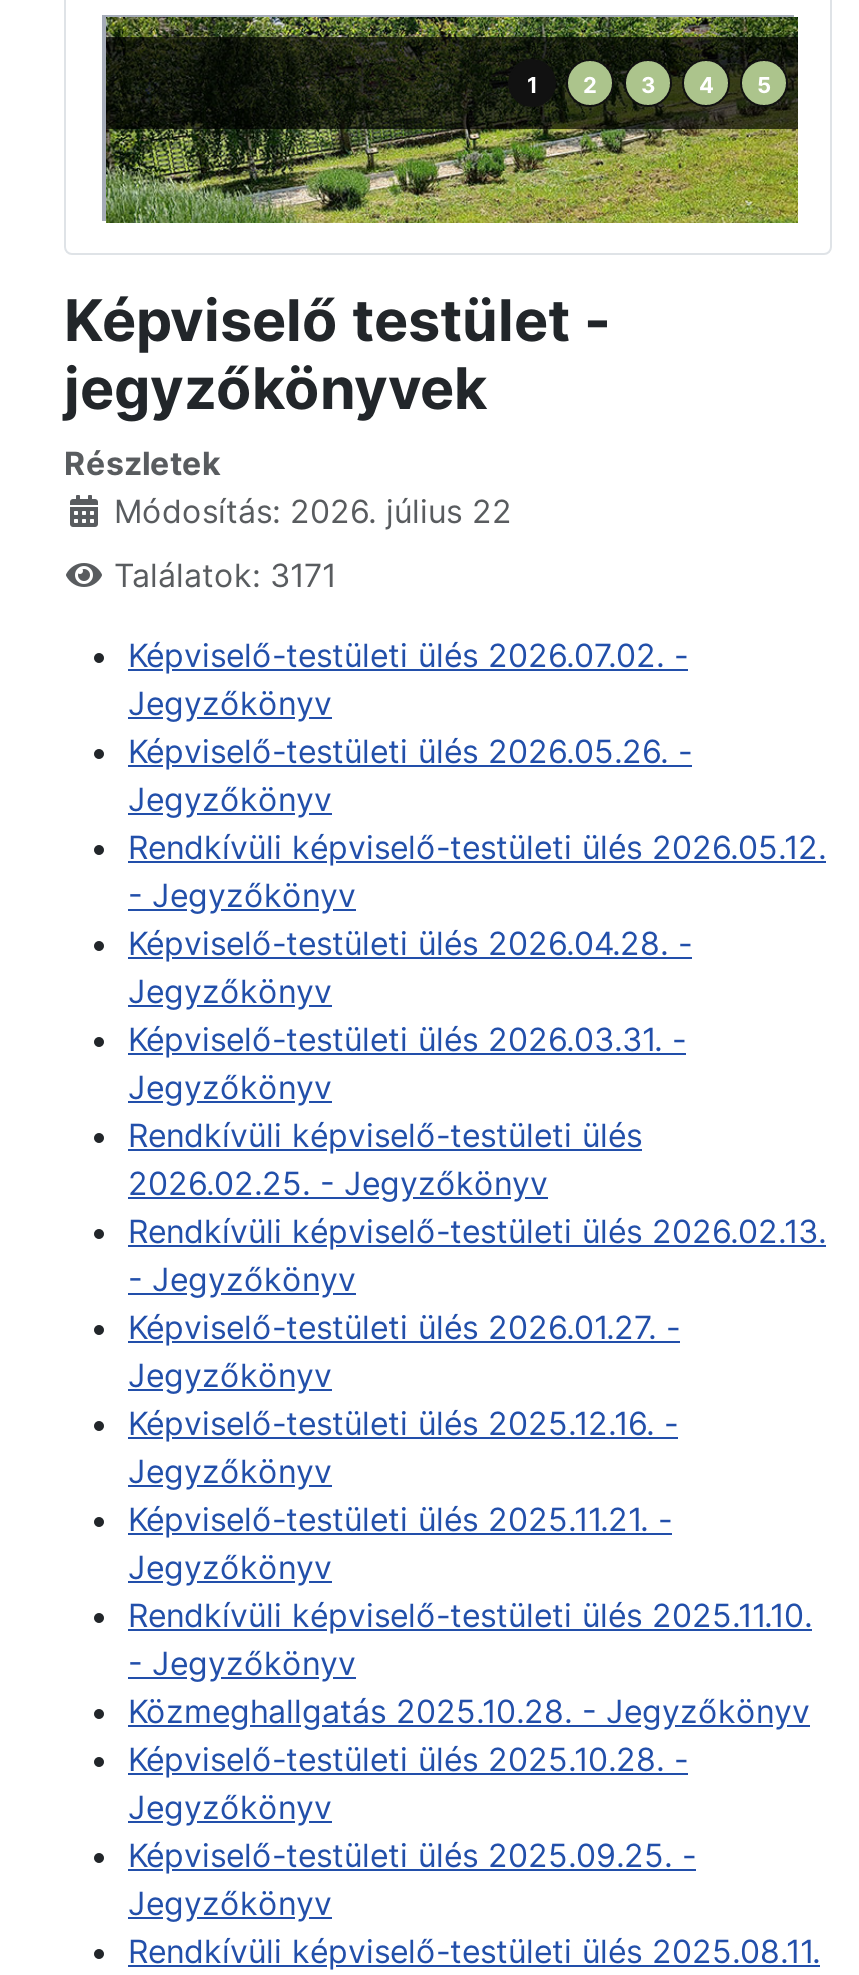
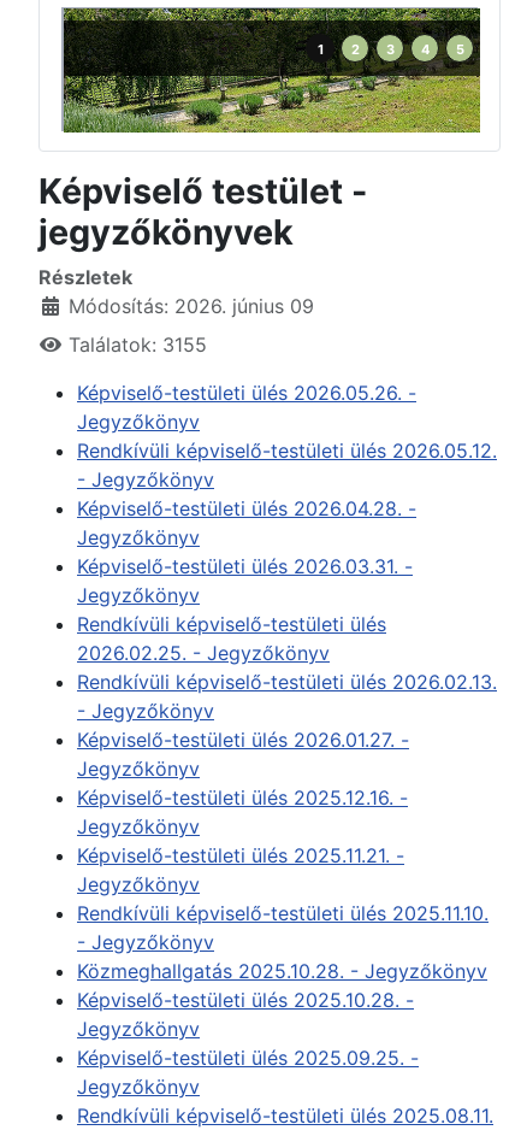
[114,490,688,722] Módosítás: 2026. július 22 | Találatok: 3171 | Képviselő-testületi ülés 2026.07.02. - | Jegyzőkönyv -> [69,293,314,356] Módosítás: 2026. június 09 | Találatok: 3155

